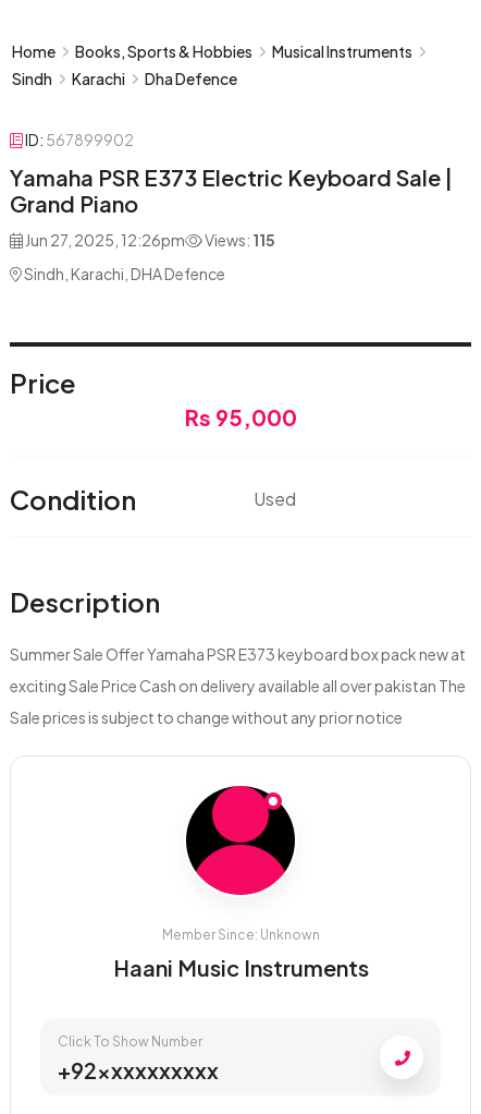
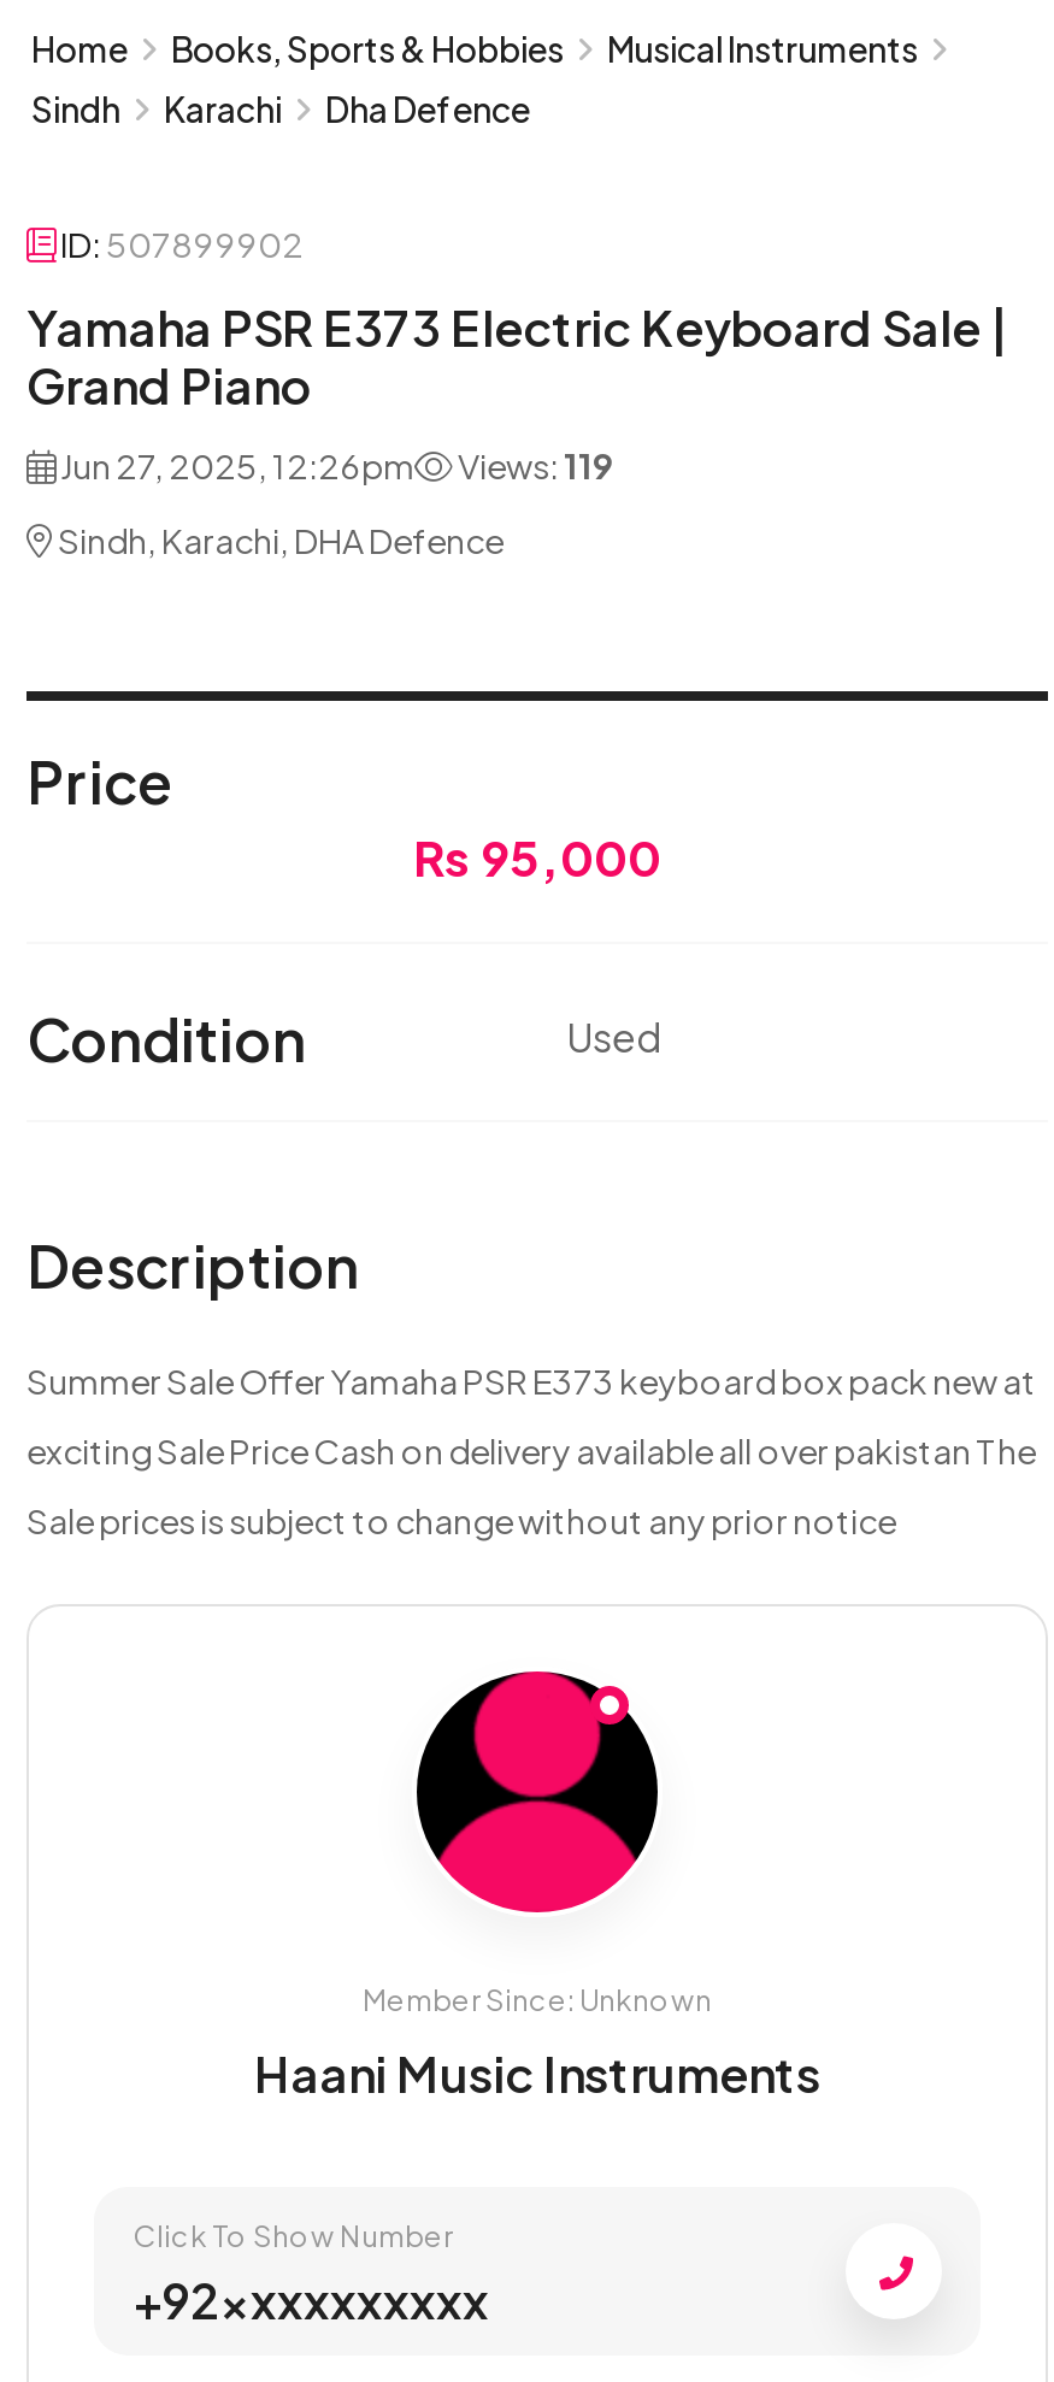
[25,130,134,149] ID: 567899902 -> [60,222,304,265] ID: 507899902
[23,230,275,250] Jun 27, 2025, 12:26pm Views: 115 -> [55,443,614,487] Jun 27, 2025, 12:26pm Views: 119

